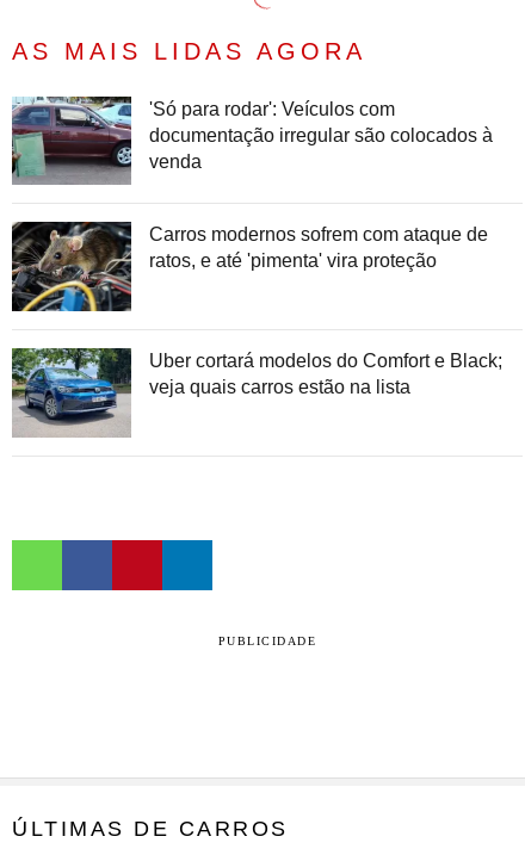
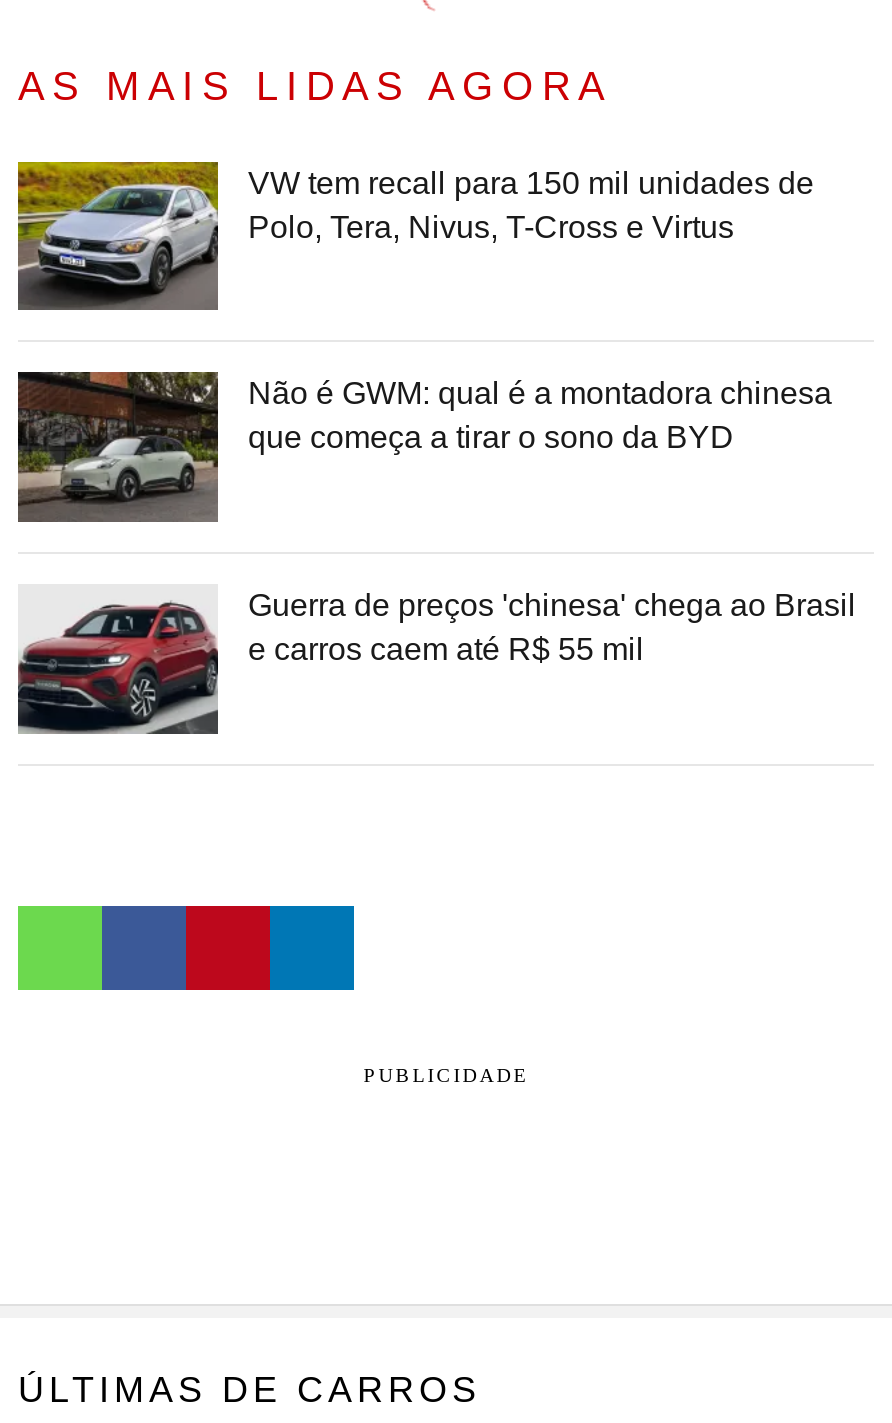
[11,95,493,185] [image] | 'Só para rodar': Veículos com | documentação irregular são colocados à | venda -> [16,160,814,310] [image] | VW tem recall para 150 mil unidades de | Polo, Tera, Nivus, T-Cross e Virtus
[12,221,488,312] [image] | Carros modernos sofrem com ataque de | ratos, e até 'pimenta' vira proteção -> [18,370,832,524] [image] | Não é GWM: qual é a montadora chinesa | que começa a tirar o sono da BYD
[11,347,502,436] [image] | Uber cortará modelos do Comfort e Black; | veja quais carros estão na lista -> [18,584,856,734] [image] | Guerra de preços 'chinesa' chega ao Brasil | e carros caem até R$ 55 mil

